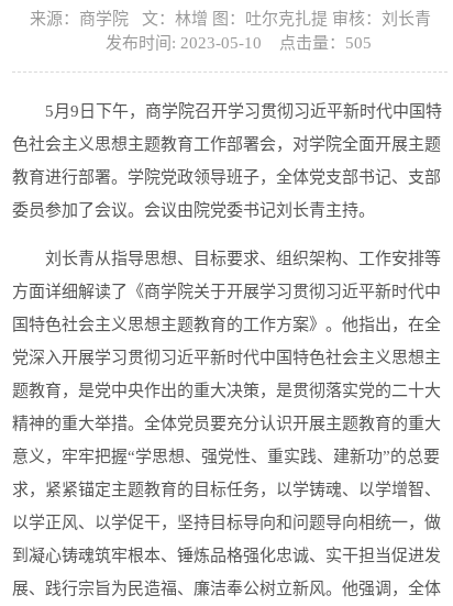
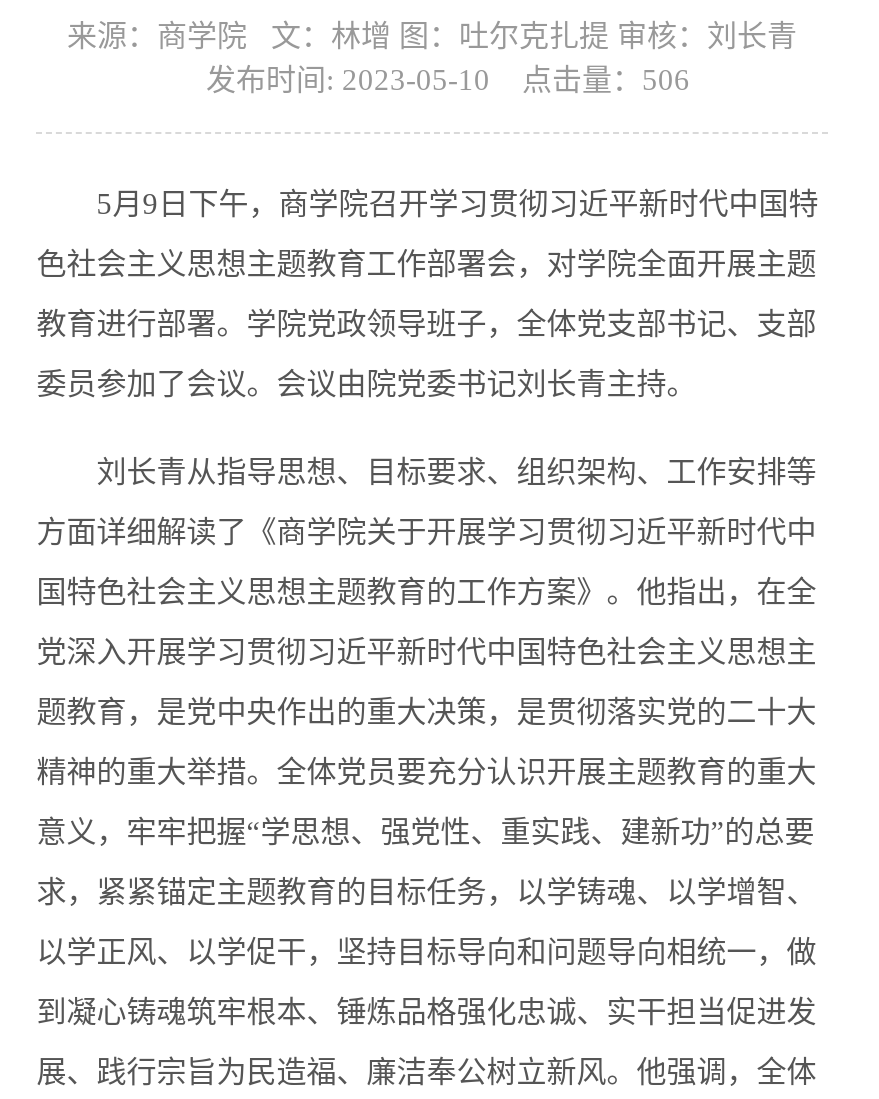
[88,34,372,52] 发布时间: 2023-05-10 点击量：505 -> [174,64,690,96] 发布时间: 2023-05-10 点击量：506

